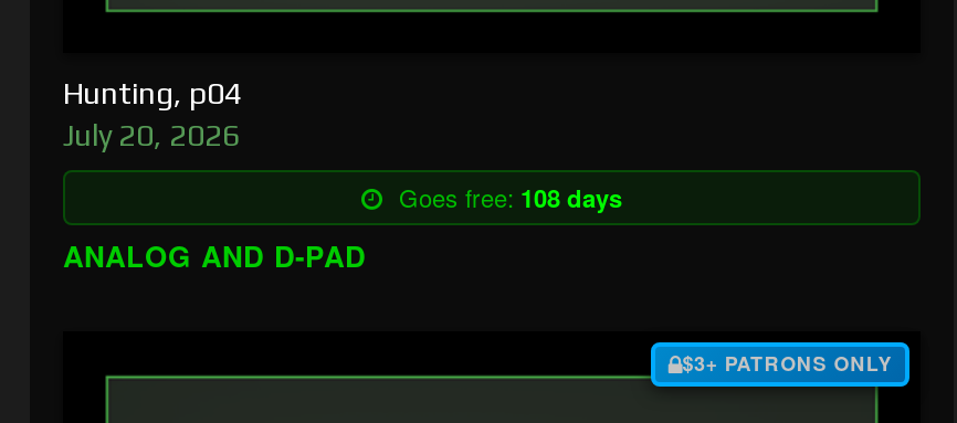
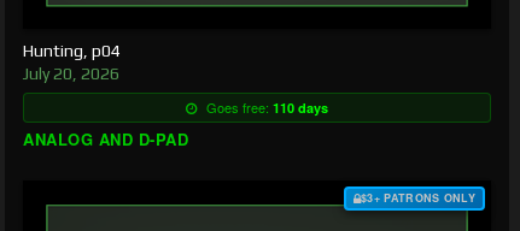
[392,180,622,215] Goes free: 108 days -> [203,98,328,117] Goes free: 110 days

